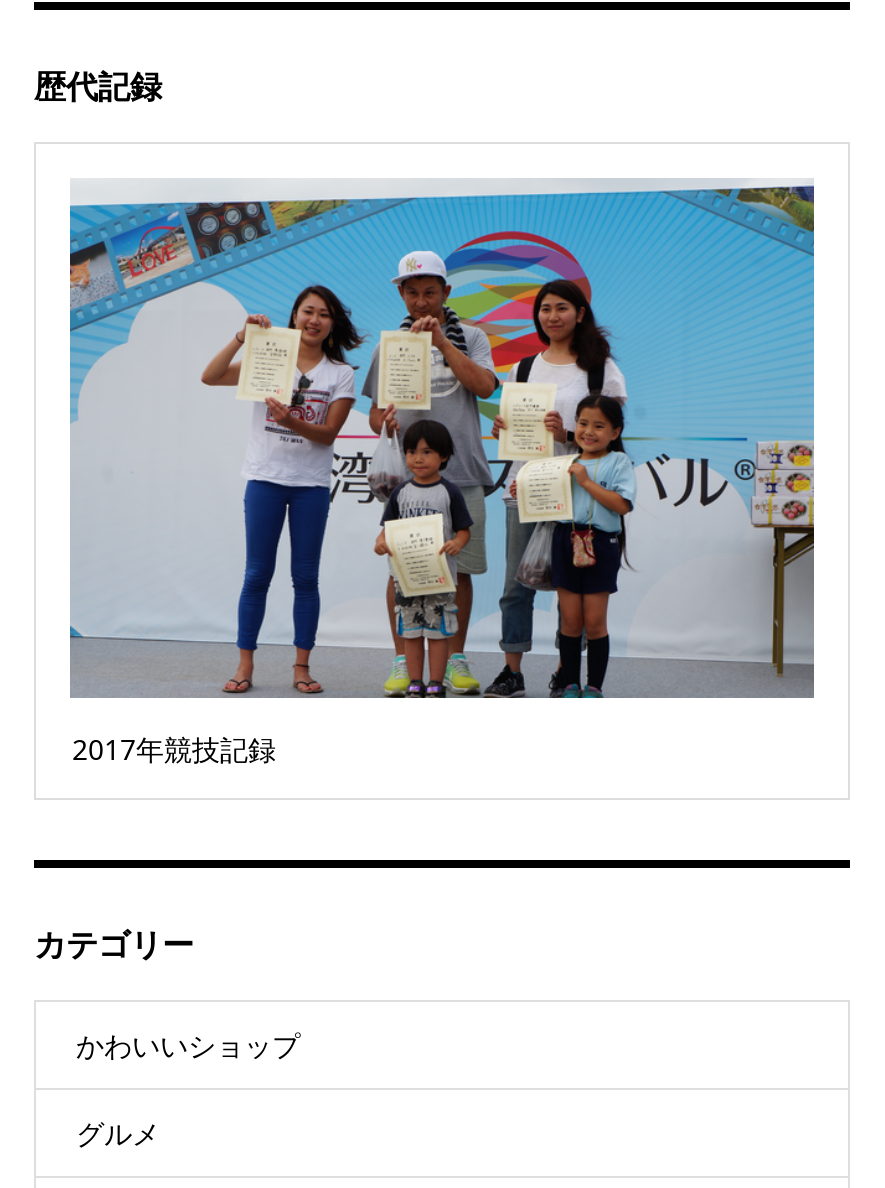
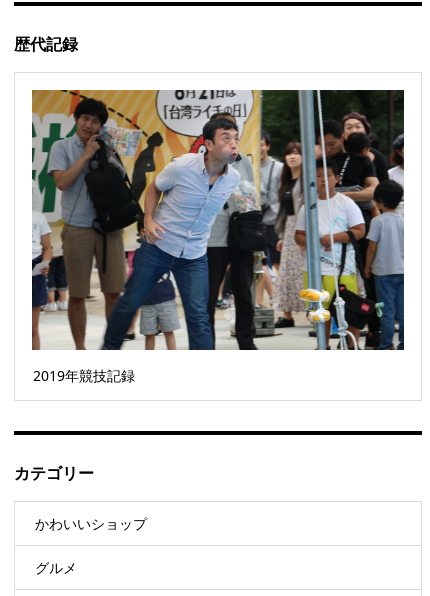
[68,178,816,768] [image] | 2017年競技記録 -> [31,89,405,385] [image] | 2019年競技記録

